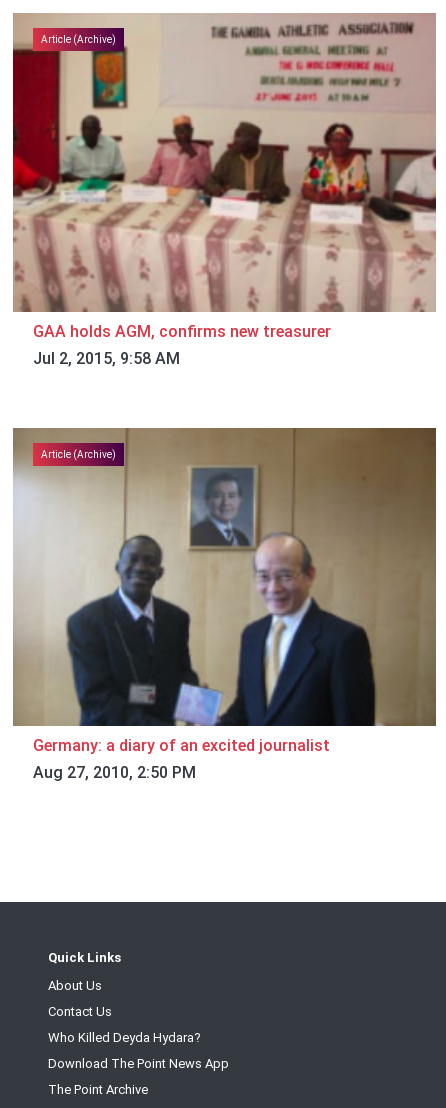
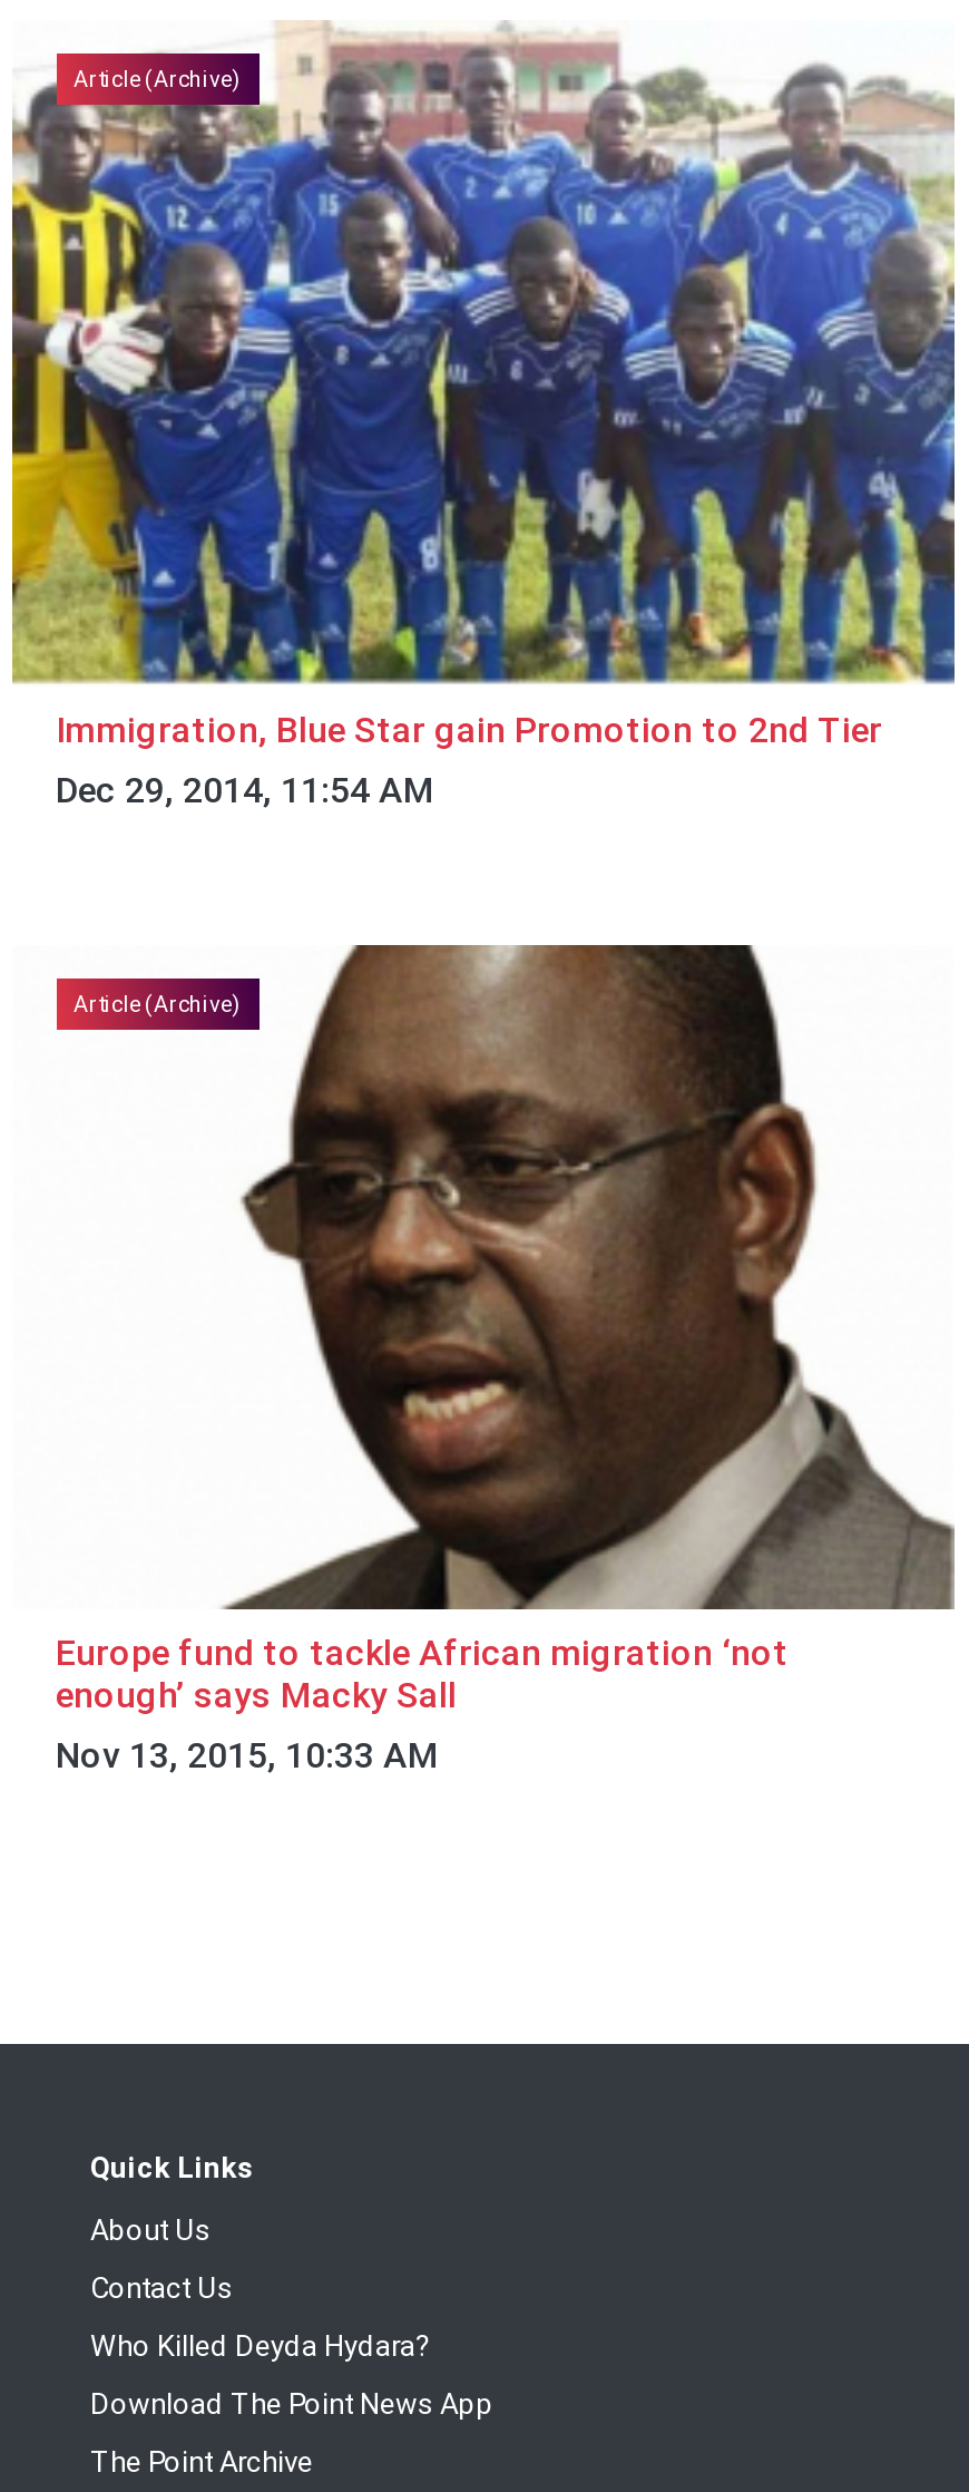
[12,12,437,368] [image] | GAA holds AGM, confirms new treasurer | Jul 2, 2015, 9:58 AM -> [10,20,957,811] [image] | Immigration, Blue Star gain Promotion to 2nd Tier | Dec 29, 2014, 11:54 AM
[12,427,437,782] [image] | Germany: a diary of an excited journalist | Aug 27, 2010, 2:50 PM -> [12,943,955,1777] [image] | Europe fund to tackle African migration ‘not | enough’ says Macky Sall | Nov 13, 2015, 10:33 AM

